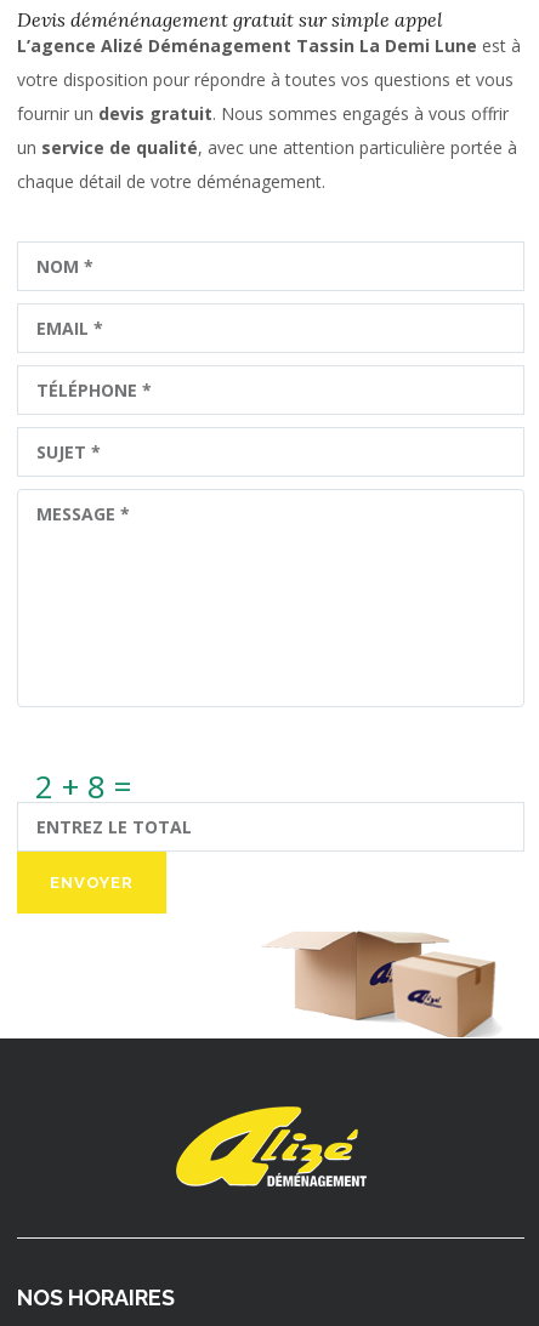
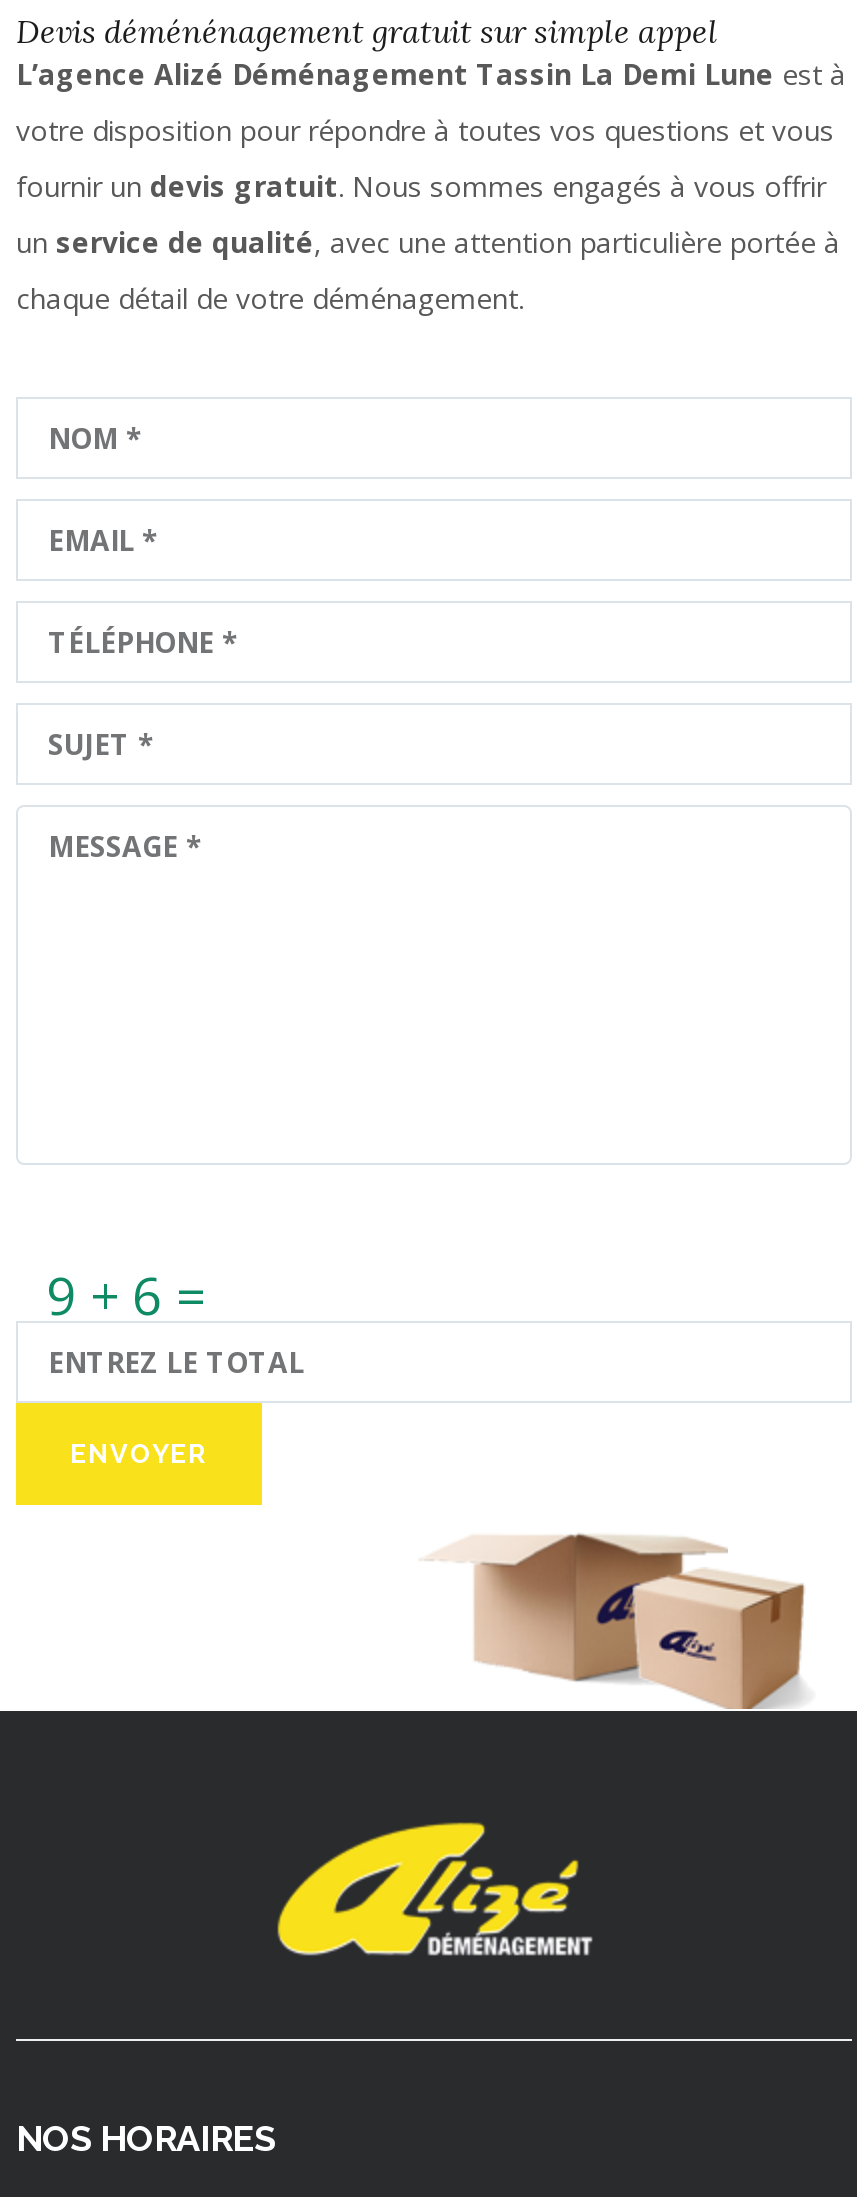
[35,764,131,808] 2 + 8 = -> [46,1259,204,1331] 9 + 6 =

